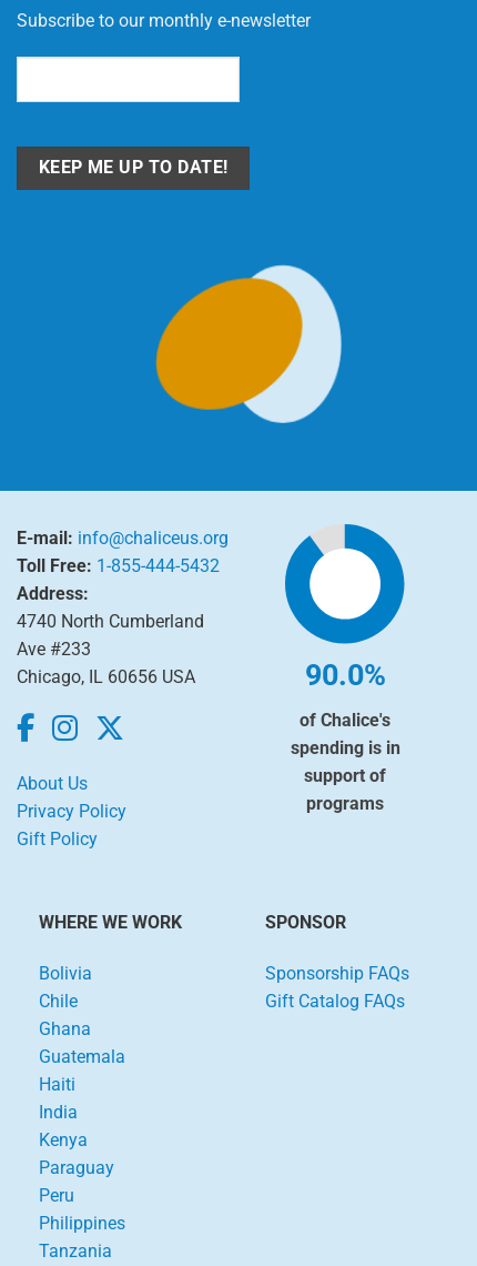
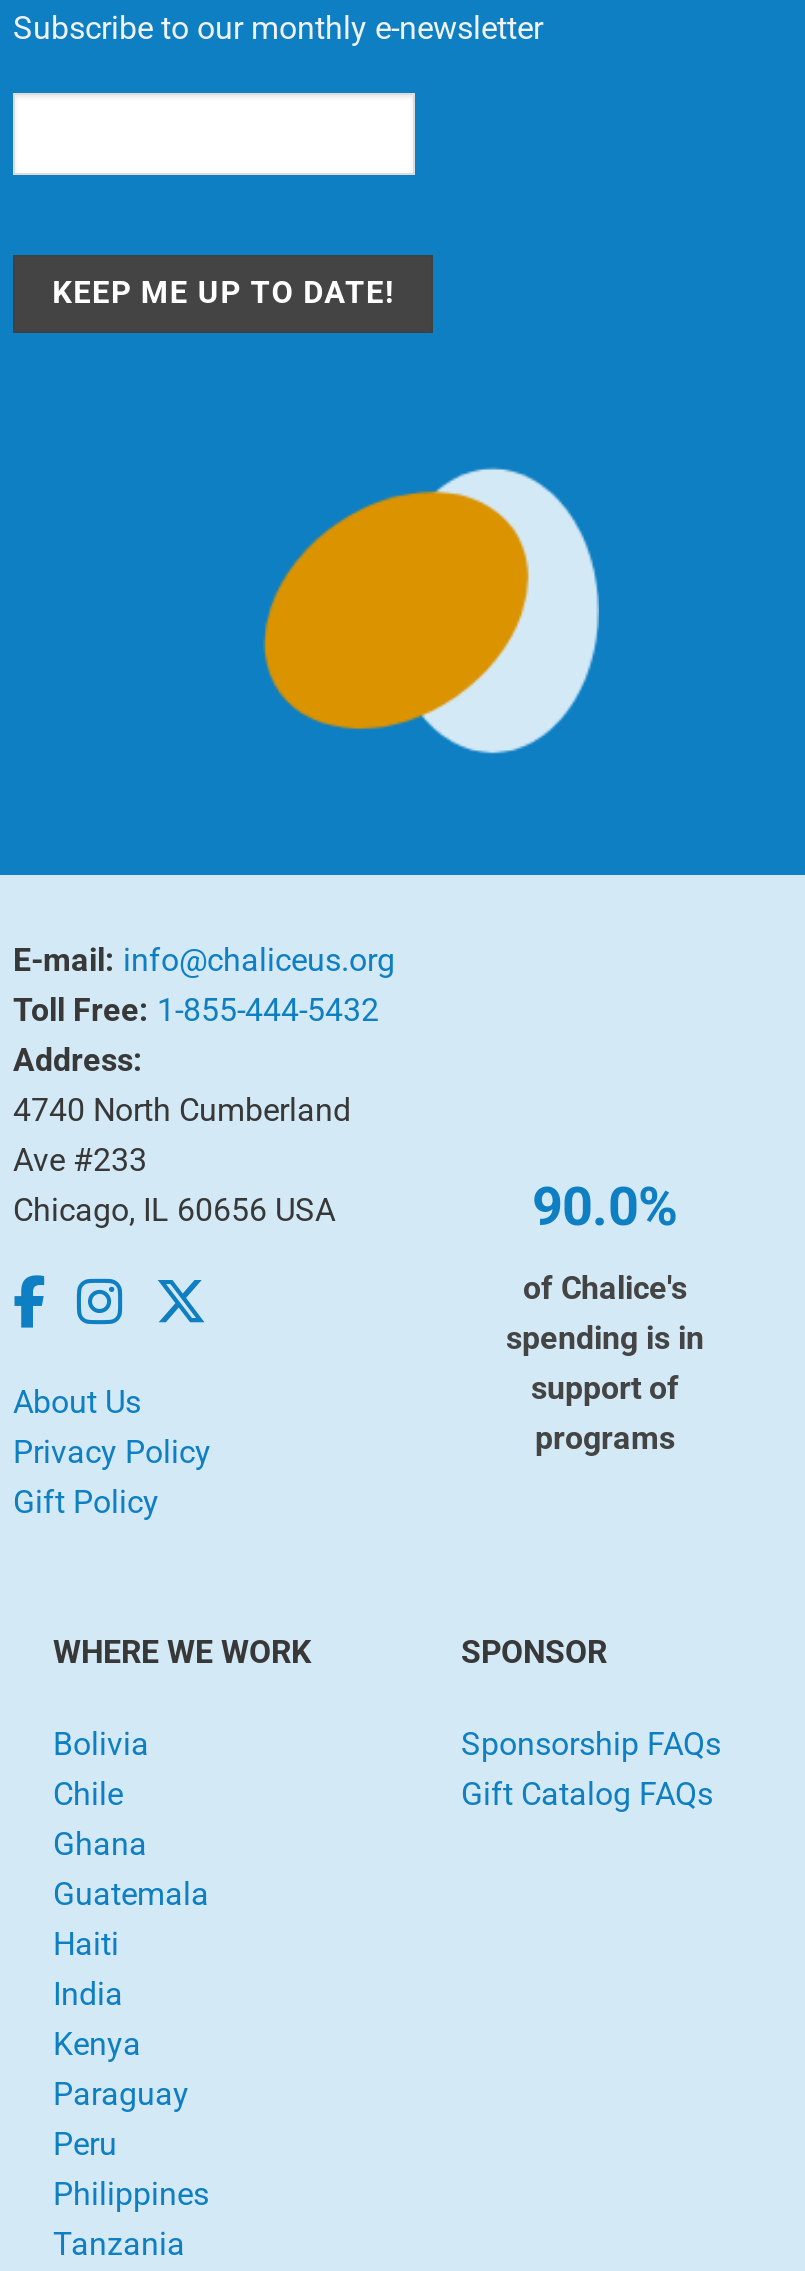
[284,523,406,645] [image] -> none

